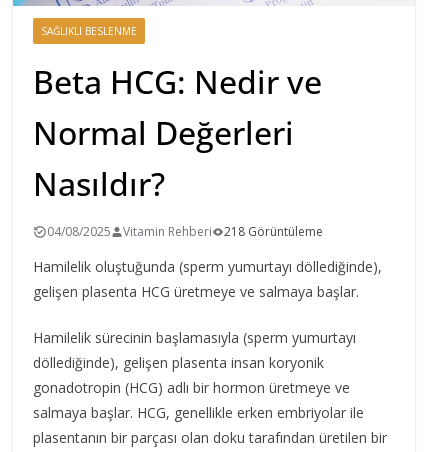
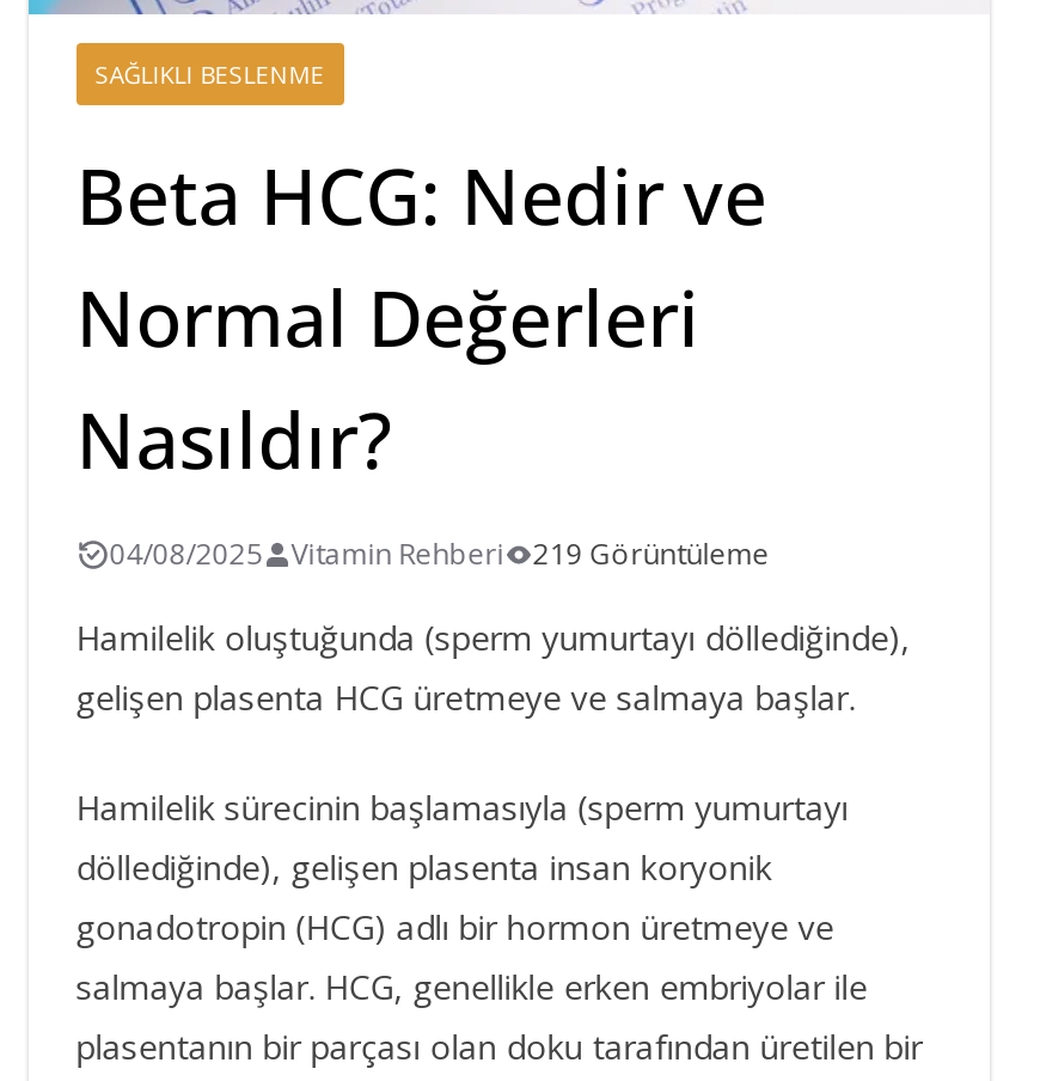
[47,223,323,240] 04/08/2025 Vitamin Rehberi 218 Görüntüleme -> [109,534,769,575] 04/08/2025 Vitamin Rehberi 219 Görüntüleme

